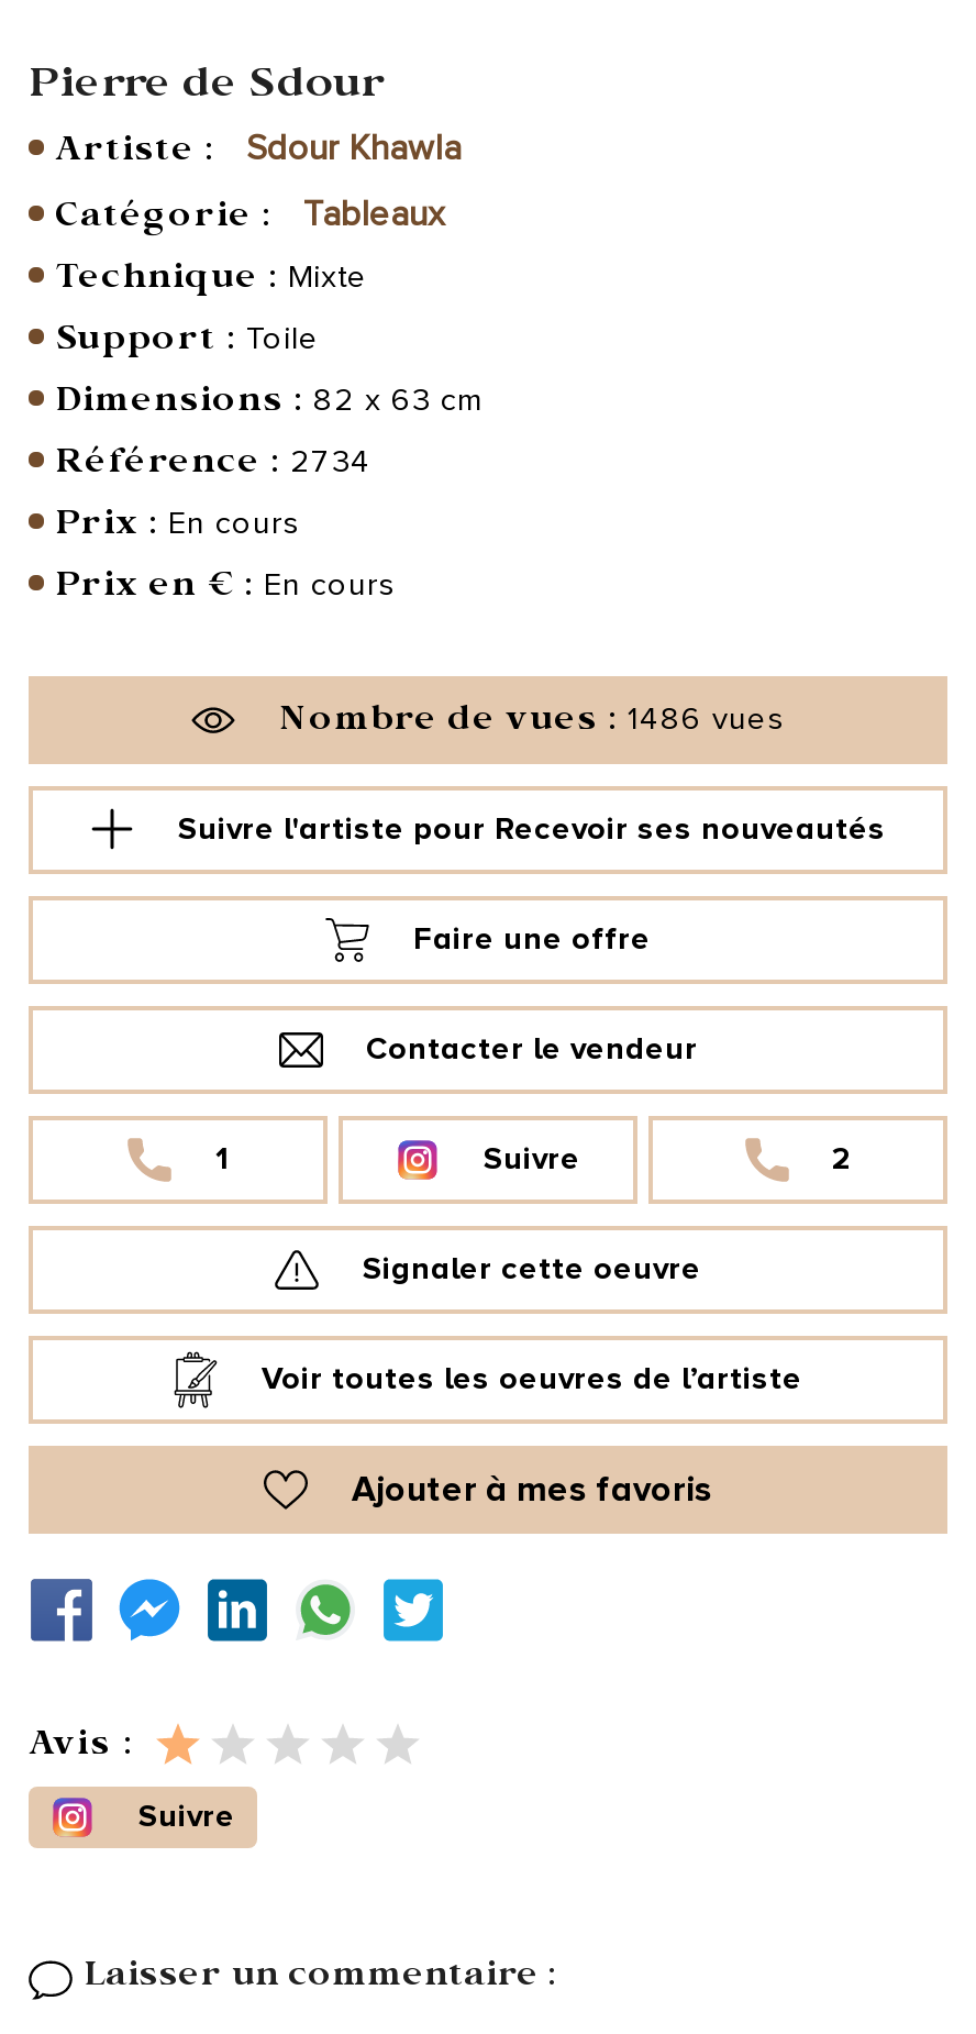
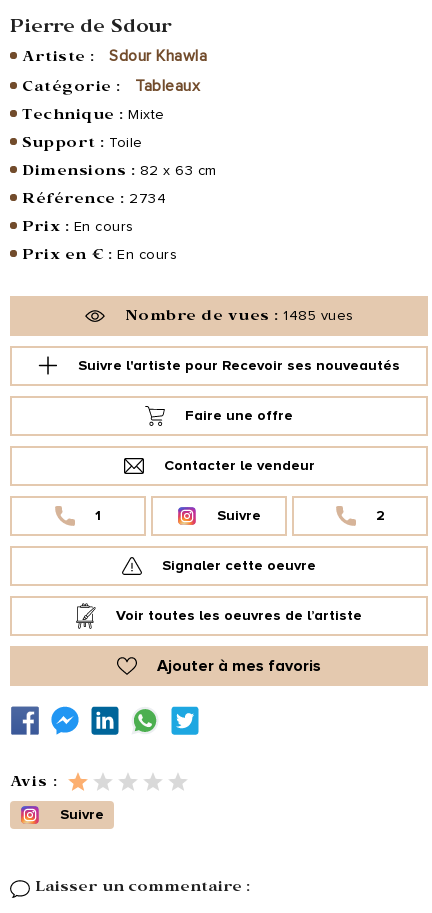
[279,694,785,755] Nombre de vues : 1486 vues -> [124,304,353,332] Nombre de vues : 1485 vues

